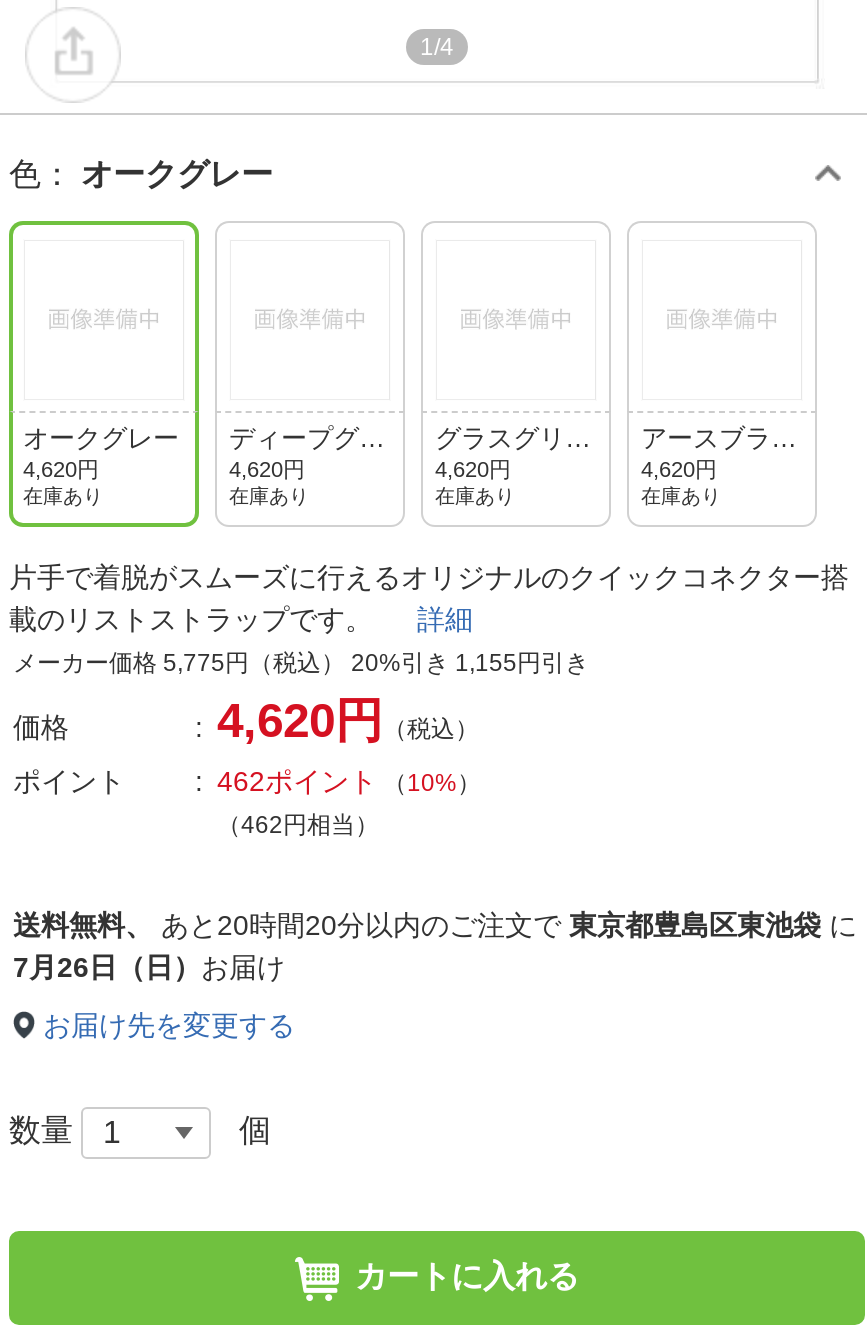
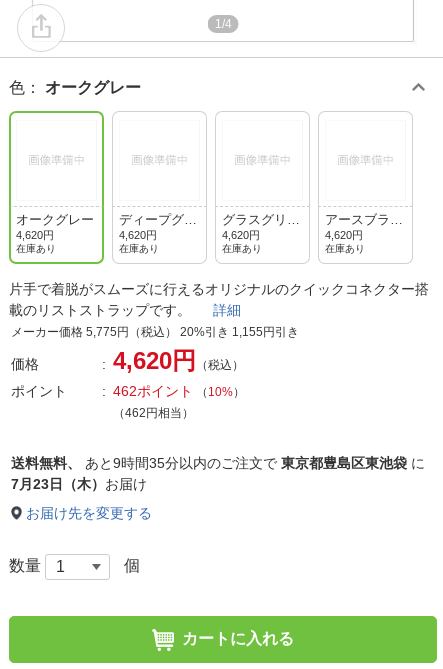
[13,909,857,941] 送料無料、あと20時間20分以内のご注文で東京都豊島区東池袋に -> [11,455,425,471] 送料無料、あと9時間35分以内のご注文で東京都豊島区東池袋に
[13,951,285,983] 7月26日（日）お届け -> [11,476,147,492] 7月23日（木）お届け

